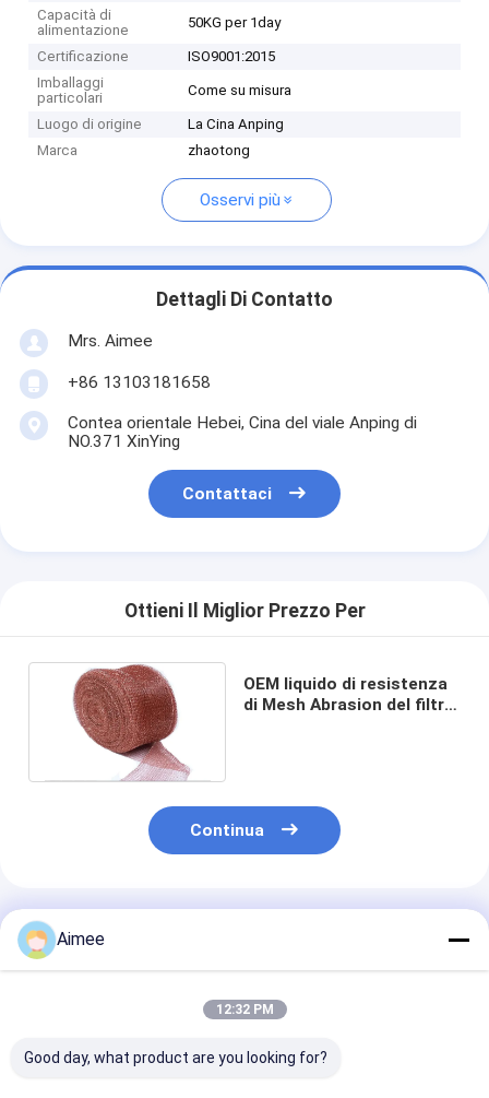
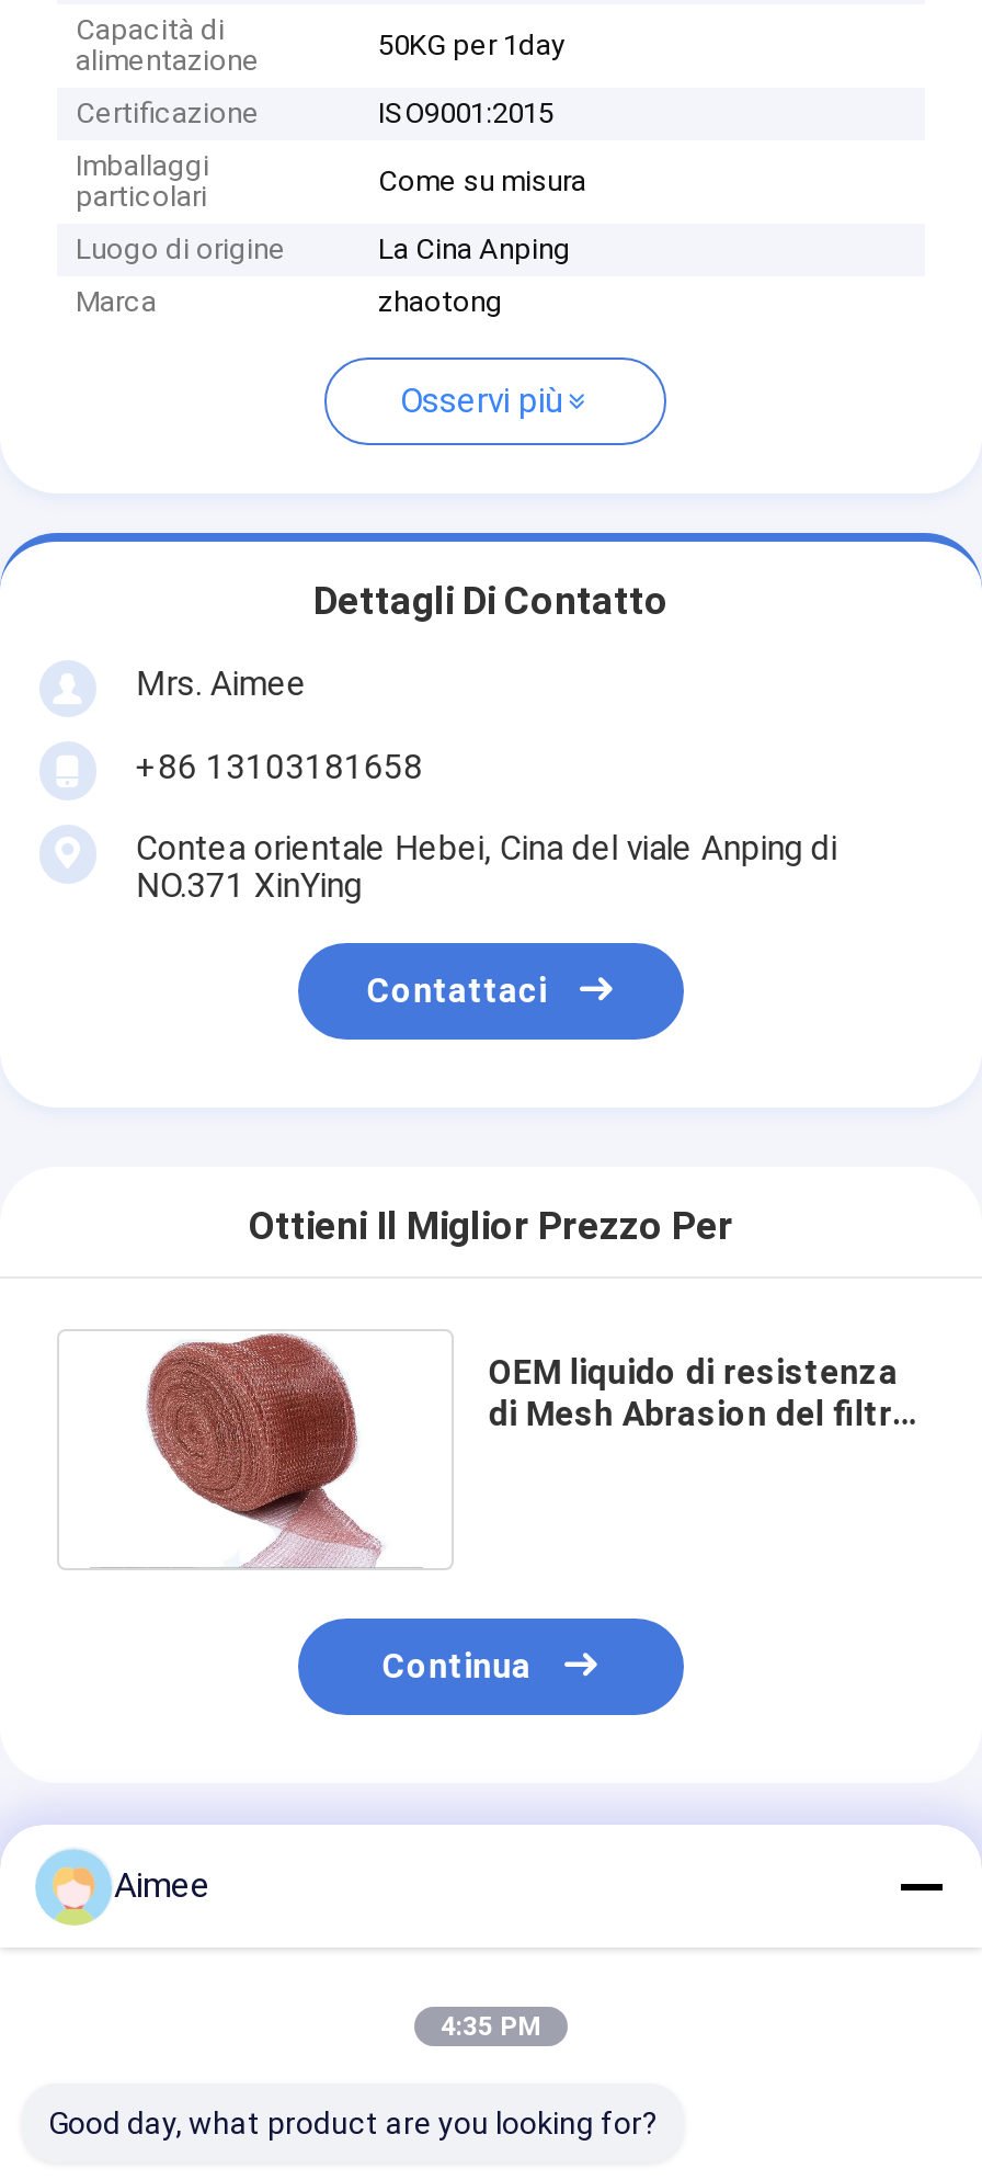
[216,1002,273,1017] 12:32 PM -> [441,2011,541,2042] 4:35 PM

